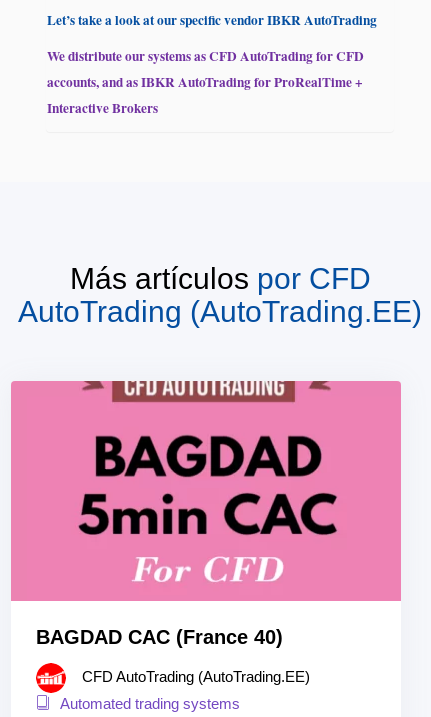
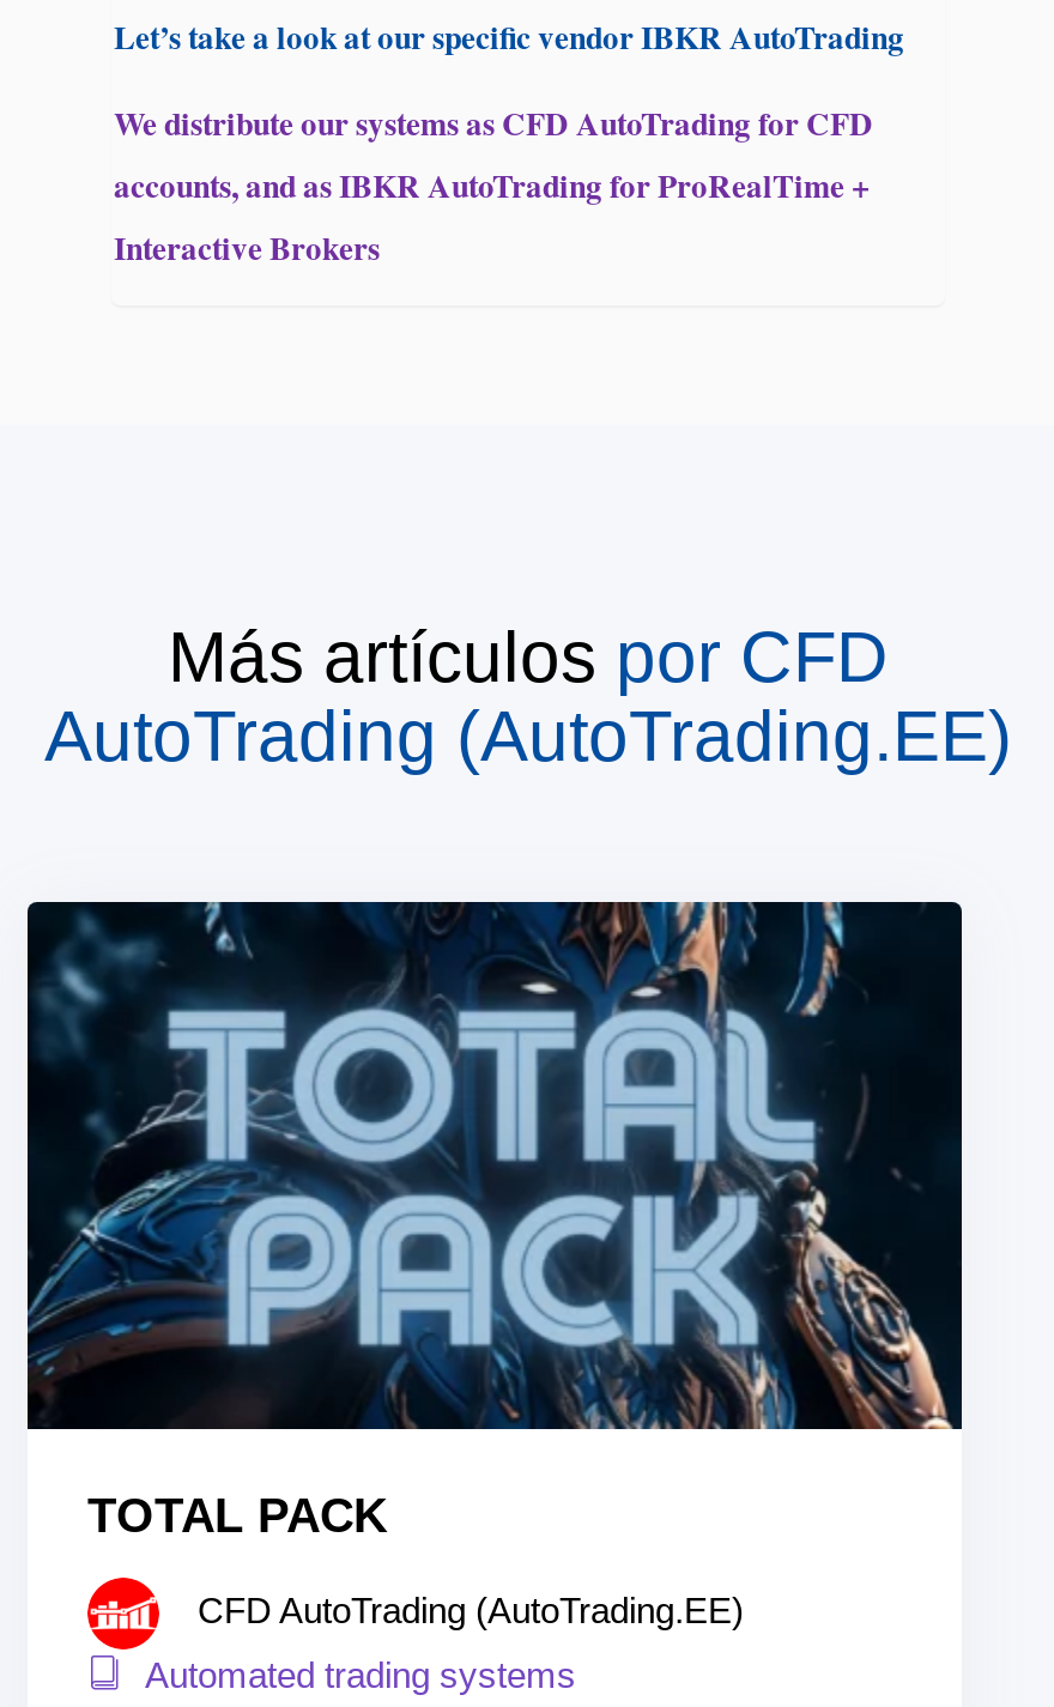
[11,380,401,648] [image] | BAGDAD CAC (France 40) -> [25,900,964,1542] [image] | TOTAL PACK

